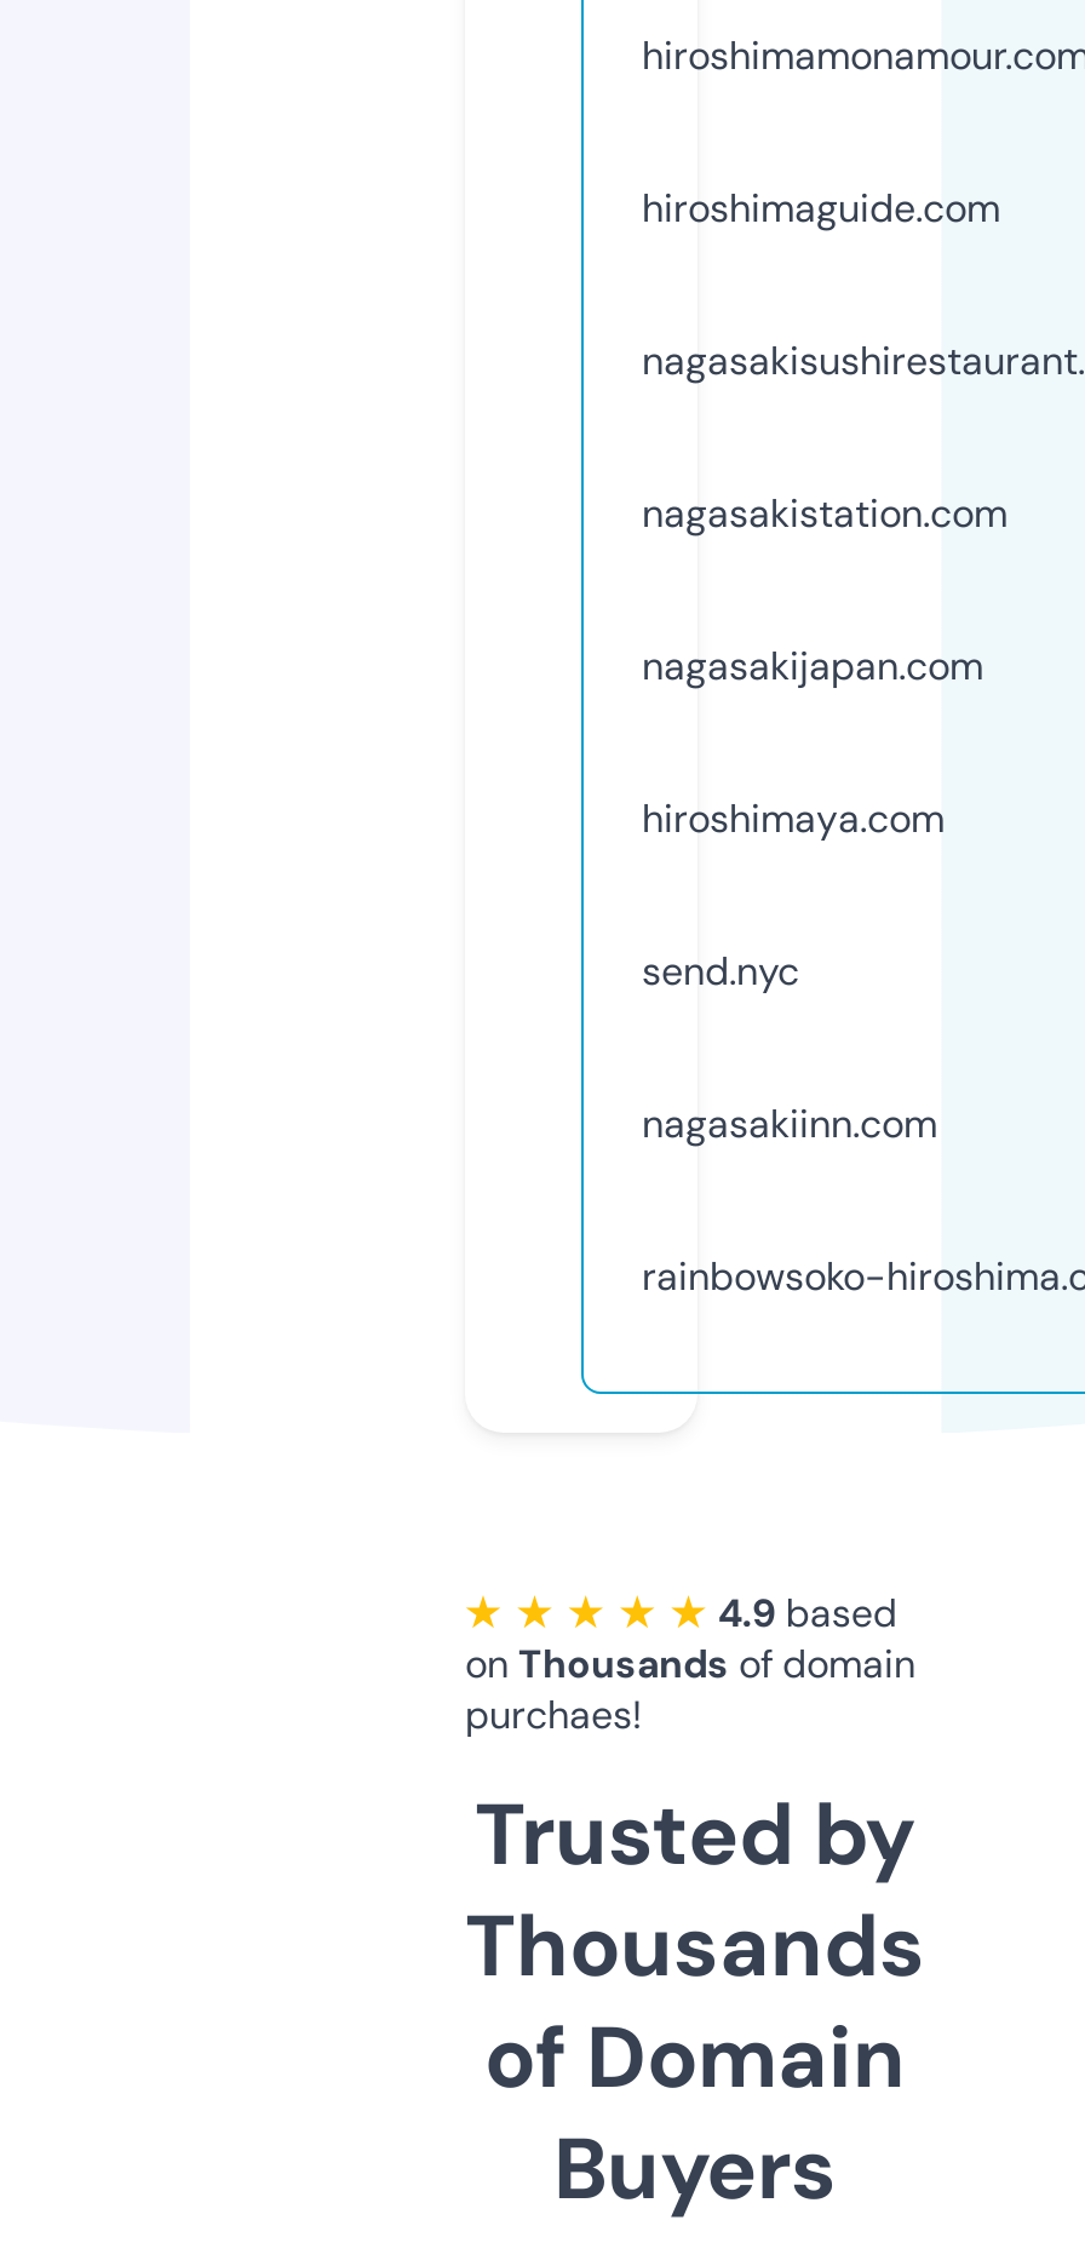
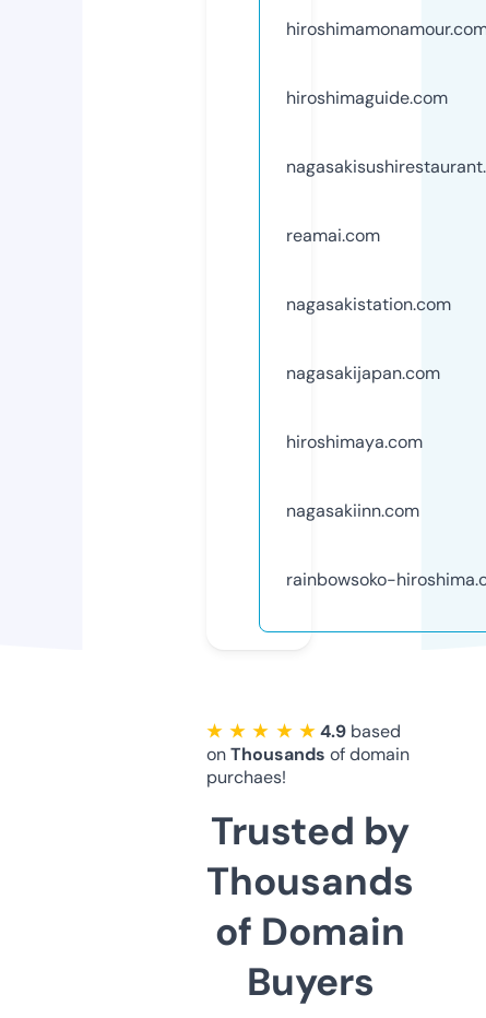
none -> [286,224,380,247] reamai.com
moved [642,488,1007,844] -> [286,293,451,453]: nagasakistation.com | nagasakijapan.com | hiroshimaya.com
[642,945,799,996] send.nyc -> none

